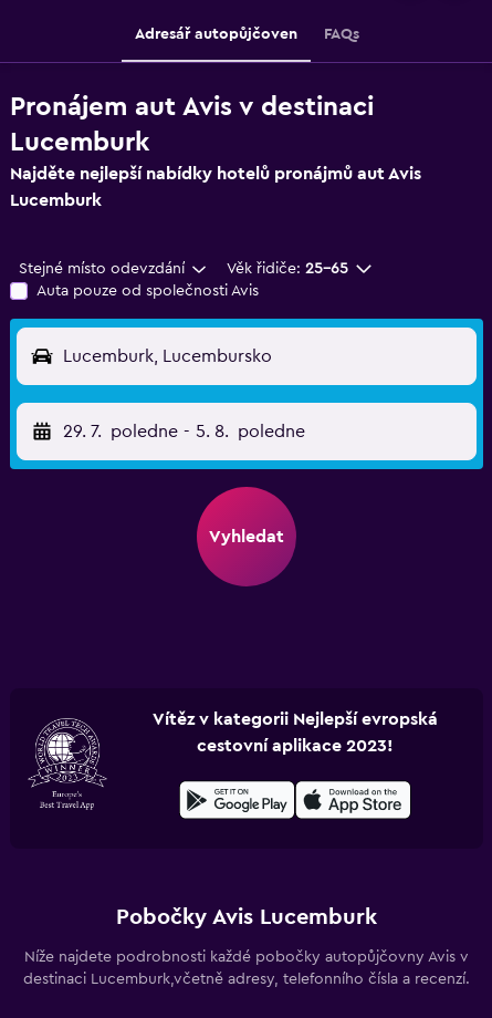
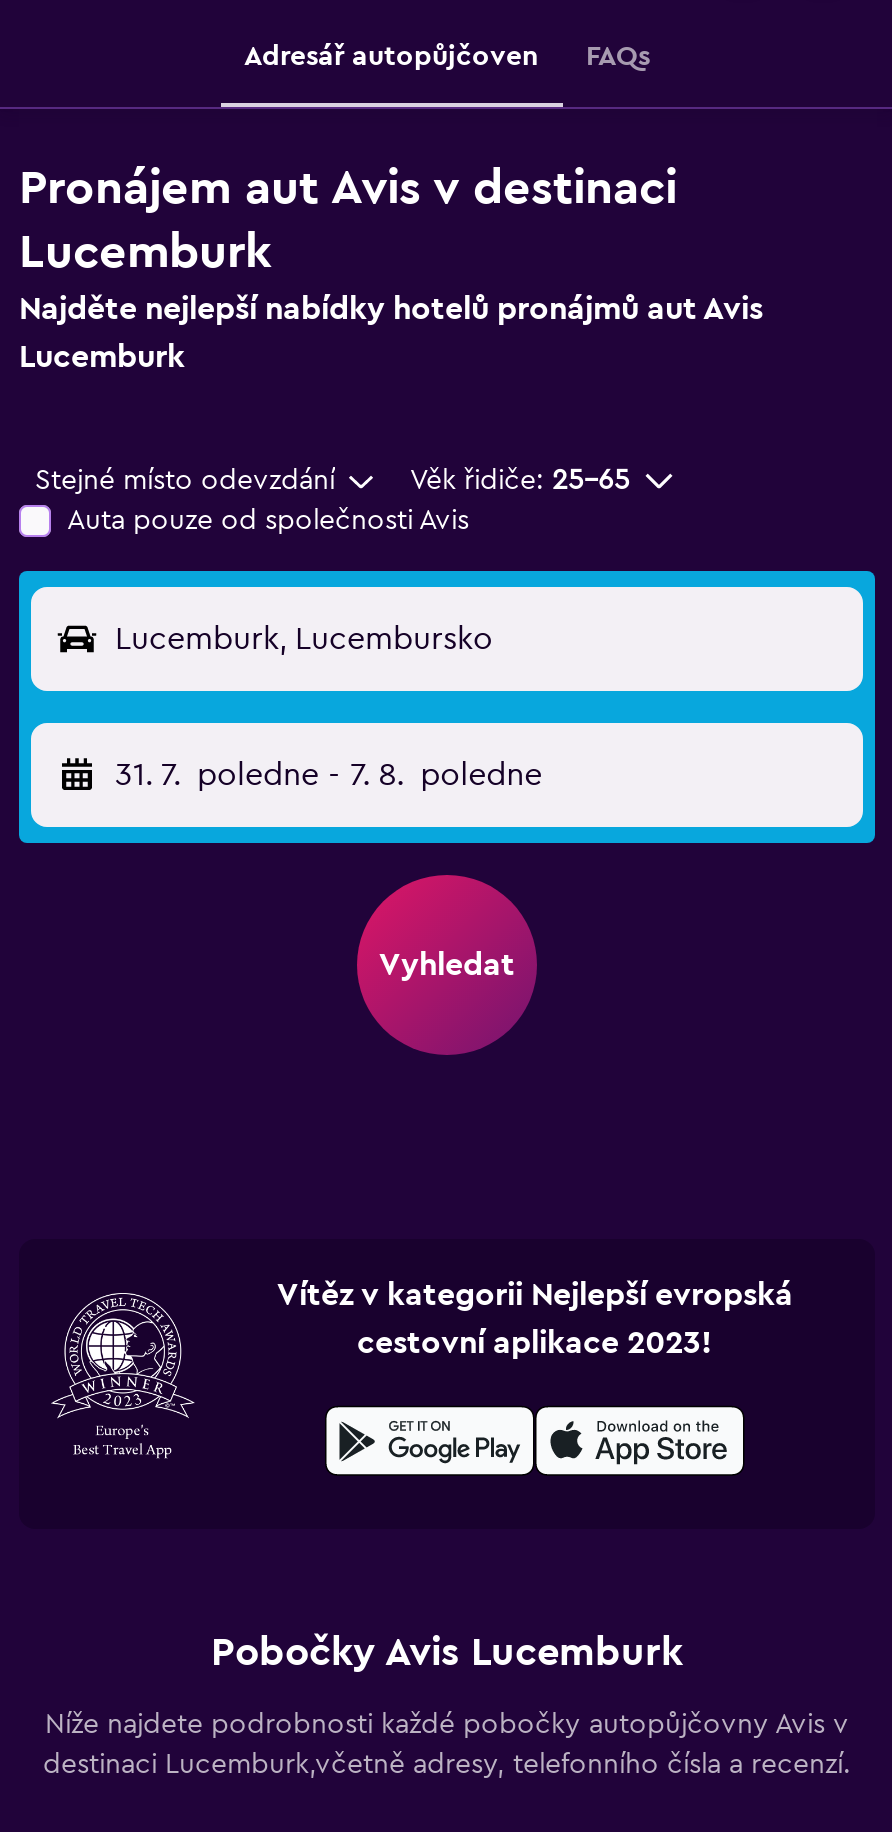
[63,423,305,440] 29. 7. poledne - 5. 8. poledne -> [115,759,542,791] 31. 7. poledne - 7. 8. poledne

